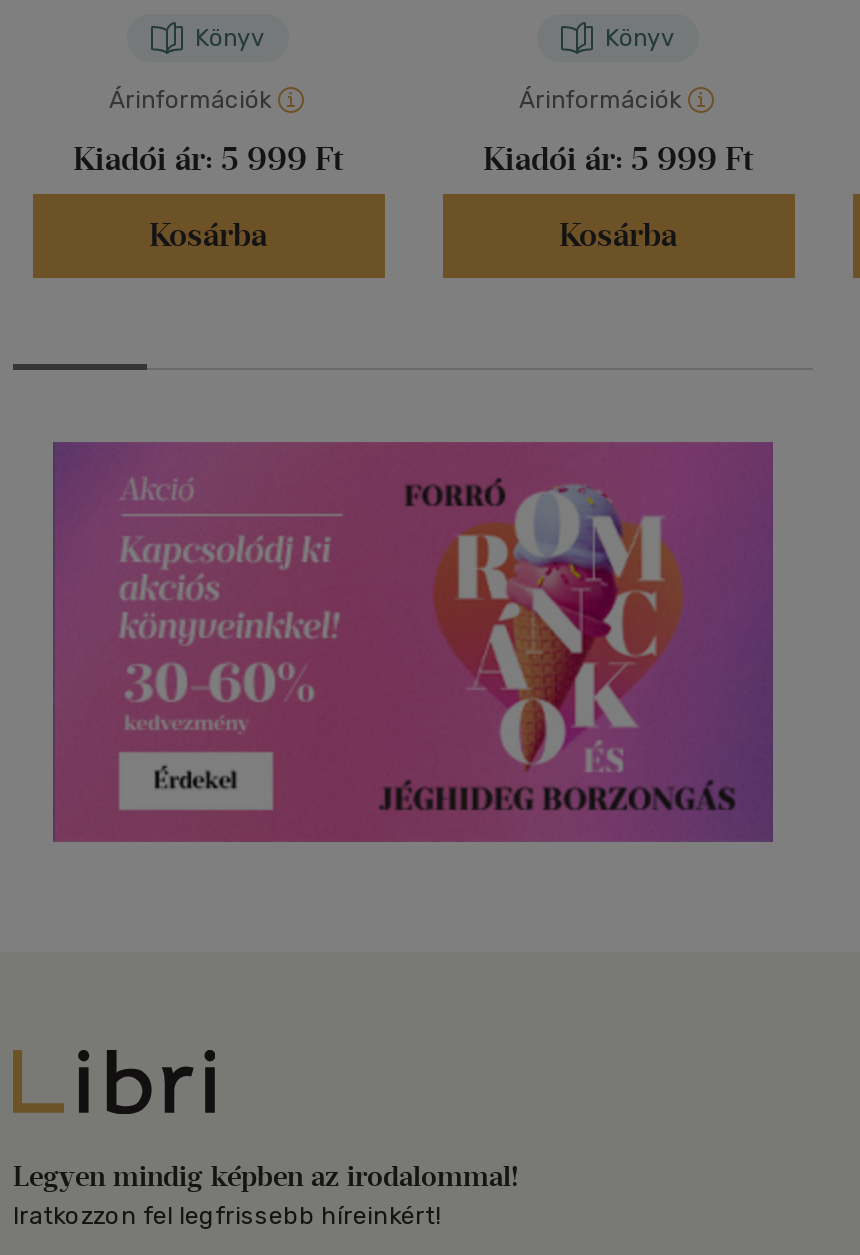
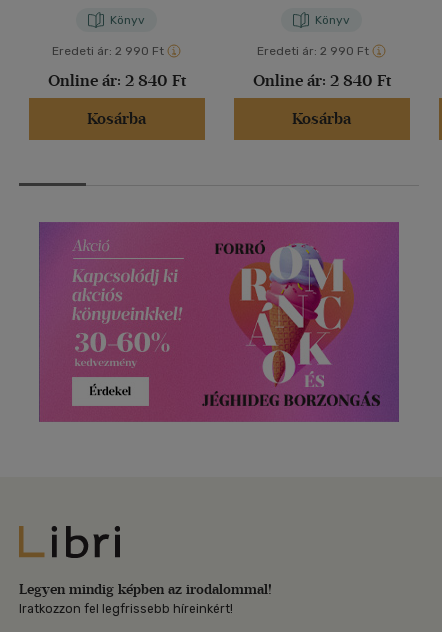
[109,87,271,115] Árinformációk -> [51,44,163,58] Eredeti ár: 2 990 Ft
[519,87,681,115] Árinformációk -> [256,44,368,58] Eredeti ár: 2 990 Ft
[73,141,343,179] Kiadói ár: 5 999 Ft -> [47,71,185,90] Online ár: 2 840 Ft
[483,141,753,179] Kiadói ár: 5 999 Ft -> [252,71,390,90] Online ár: 2 840 Ft

